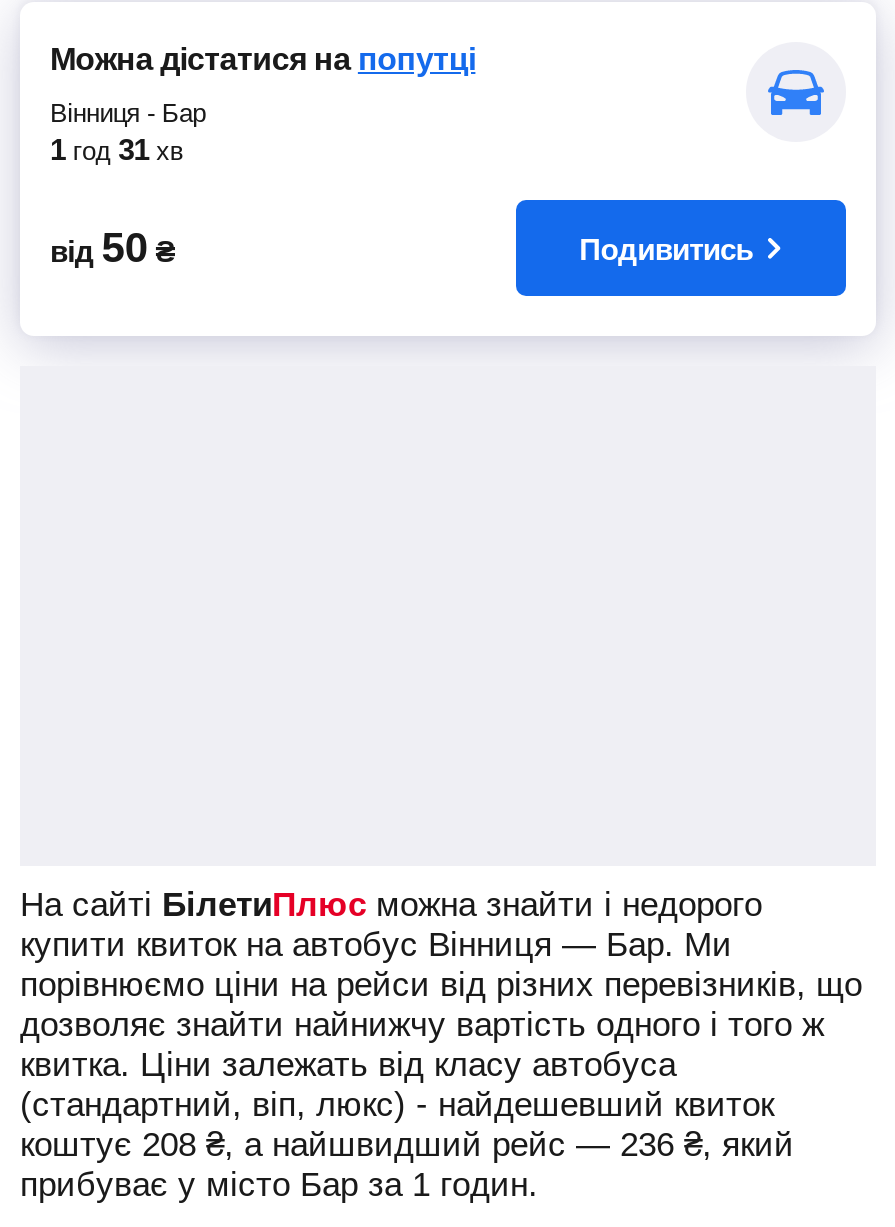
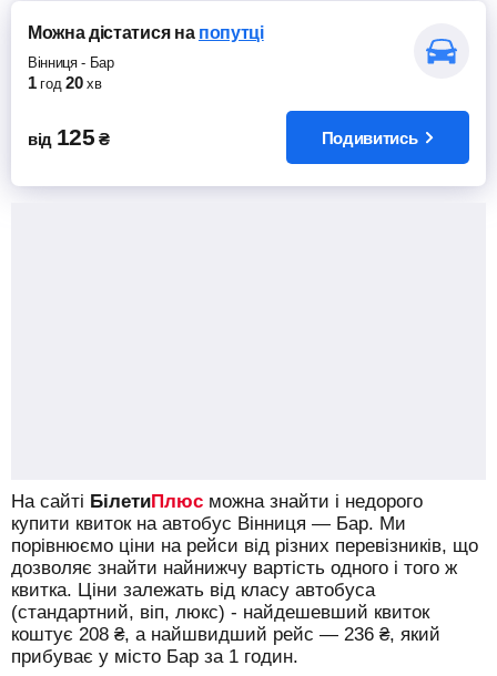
[50,132,183,166] 1 год 31 хв -> [28,73,102,92] 1 год 20 хв
[50,223,175,269] від 50 ₴ -> [28,124,110,149] від 125 ₴

